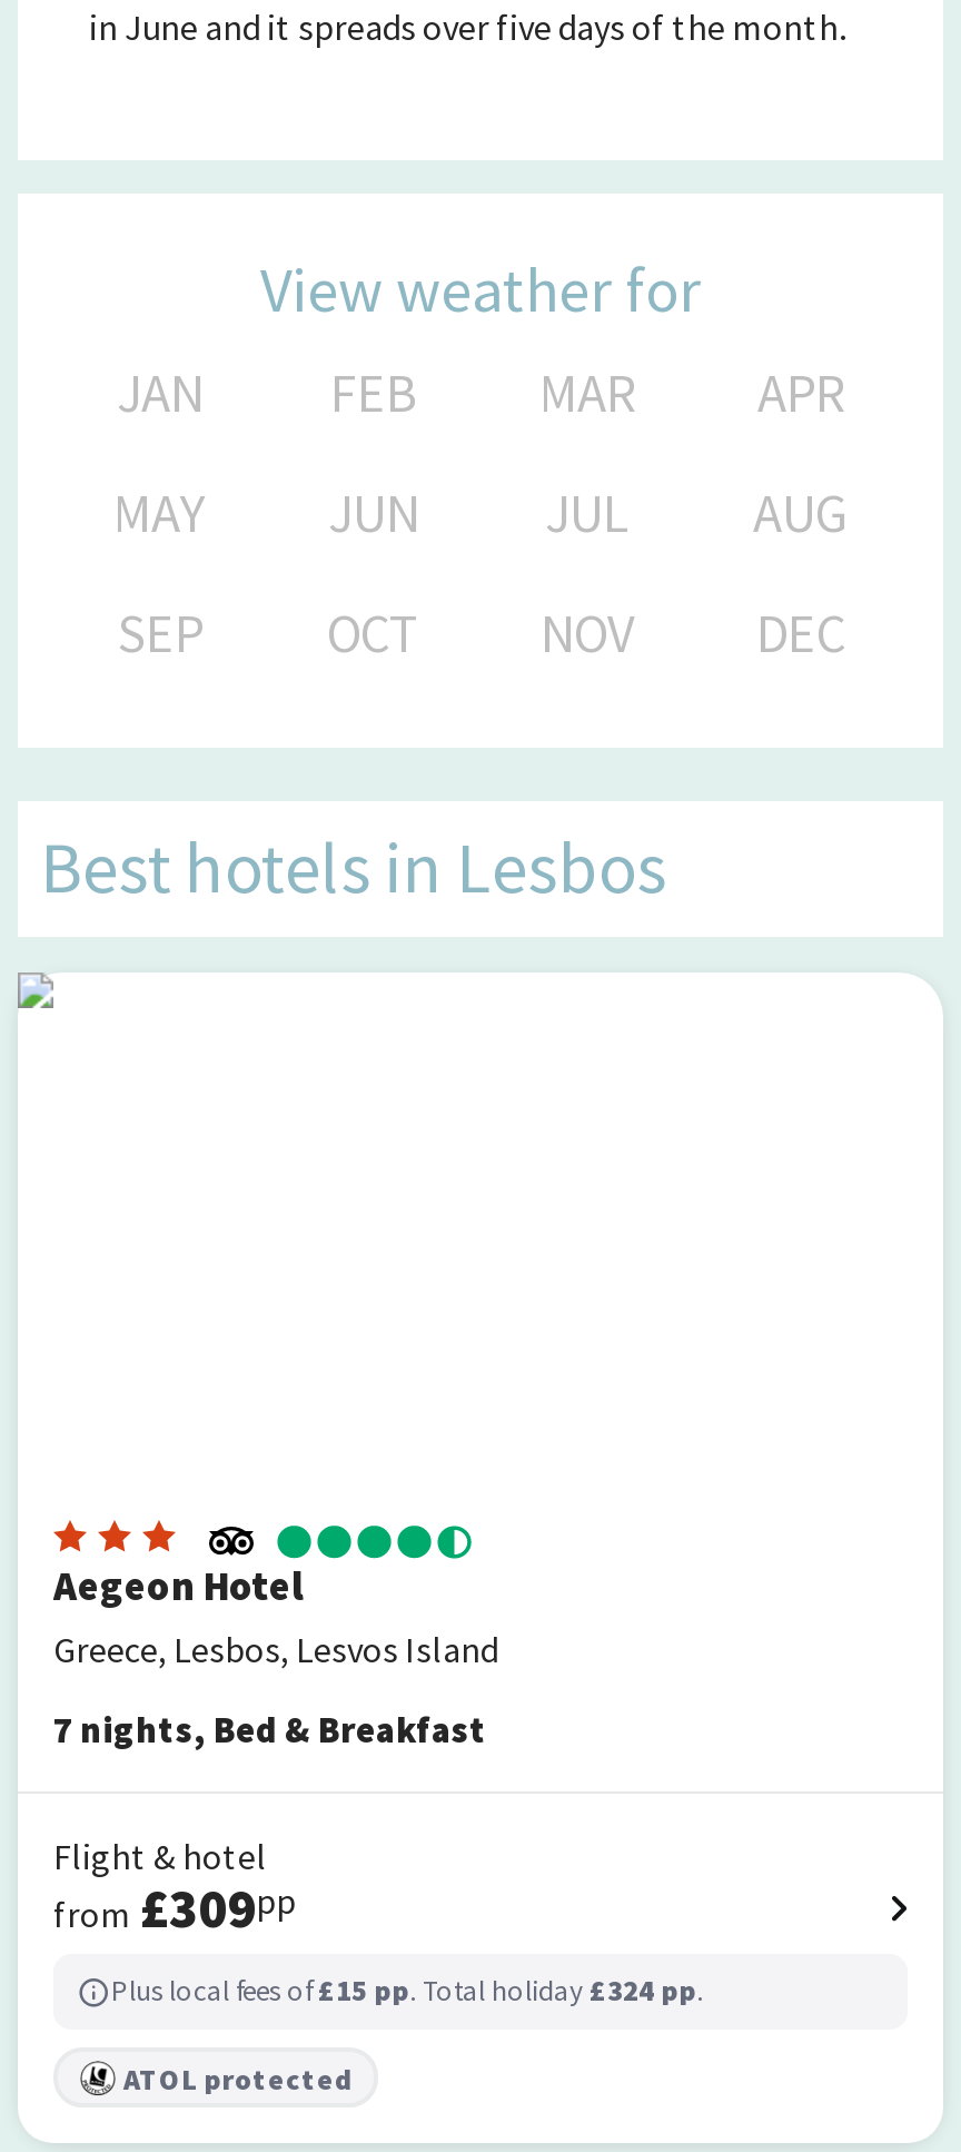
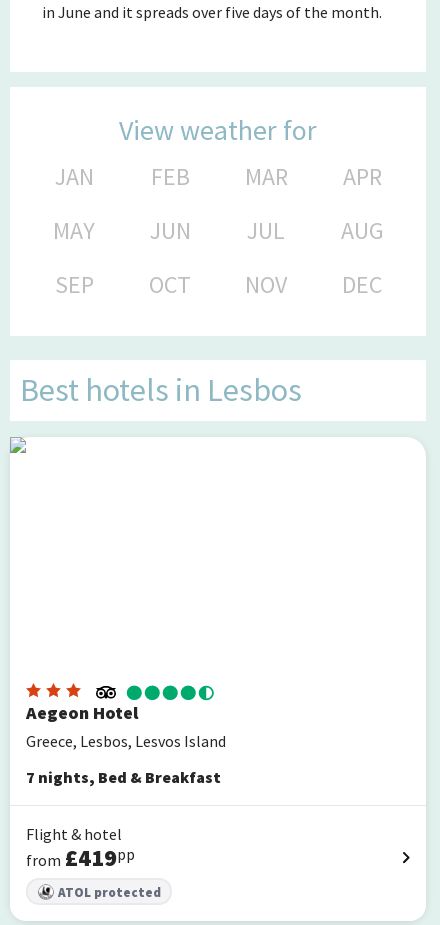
[53,1875,703,2010] from £309pp | Plus local fees of£15 pp. Total holiday £324 pp. -> [26,842,135,873] from £419pp

